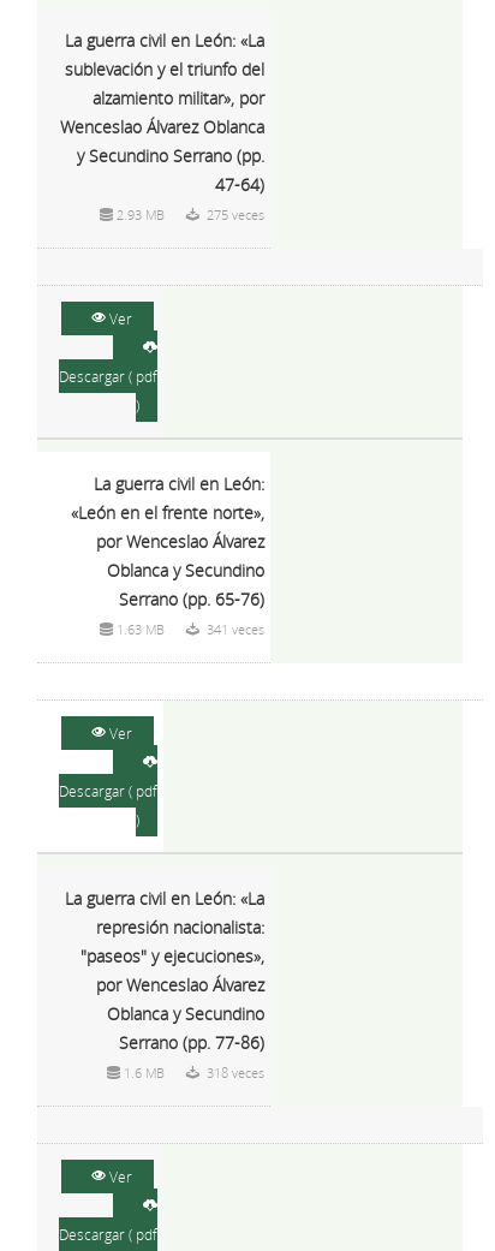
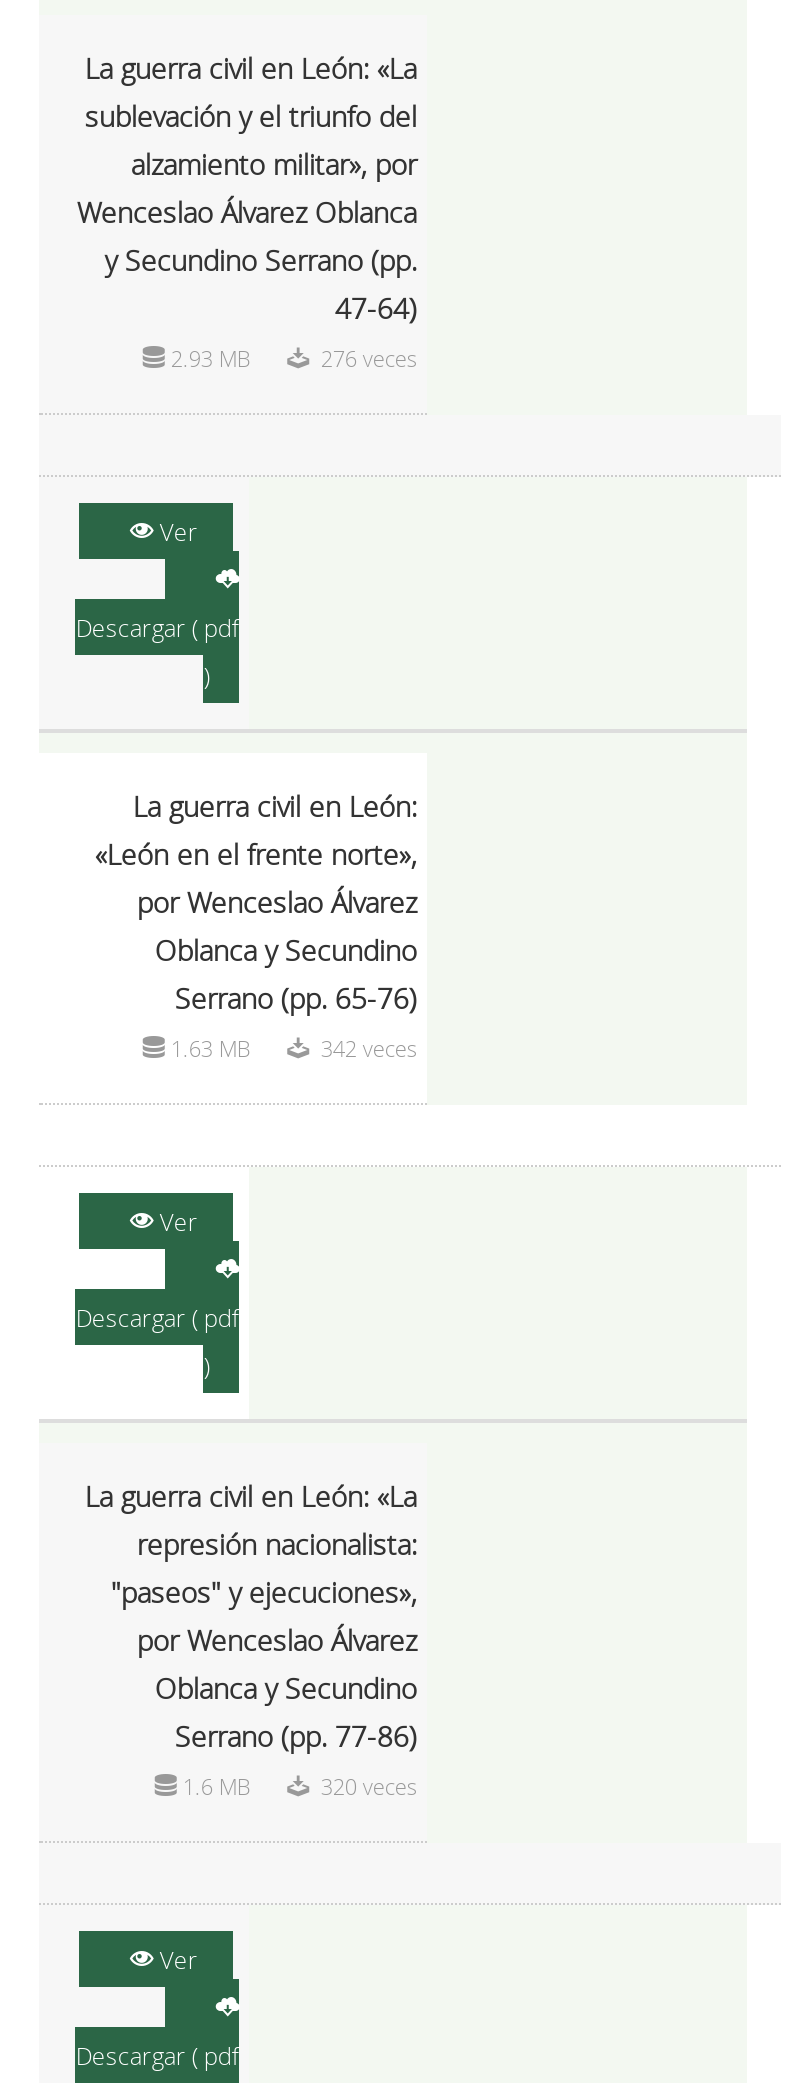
[113,205,264,224] 2.93 MB 275 veces -> [165,343,417,373] 2.93 MB 276 veces
[113,620,264,638] 1.63 MB 341 veces -> [165,1033,417,1063] 1.63 MB 342 veces
[120,1064,264,1082] 1.6 MB 318 veces -> [177,1771,417,1801] 1.6 MB 320 veces

